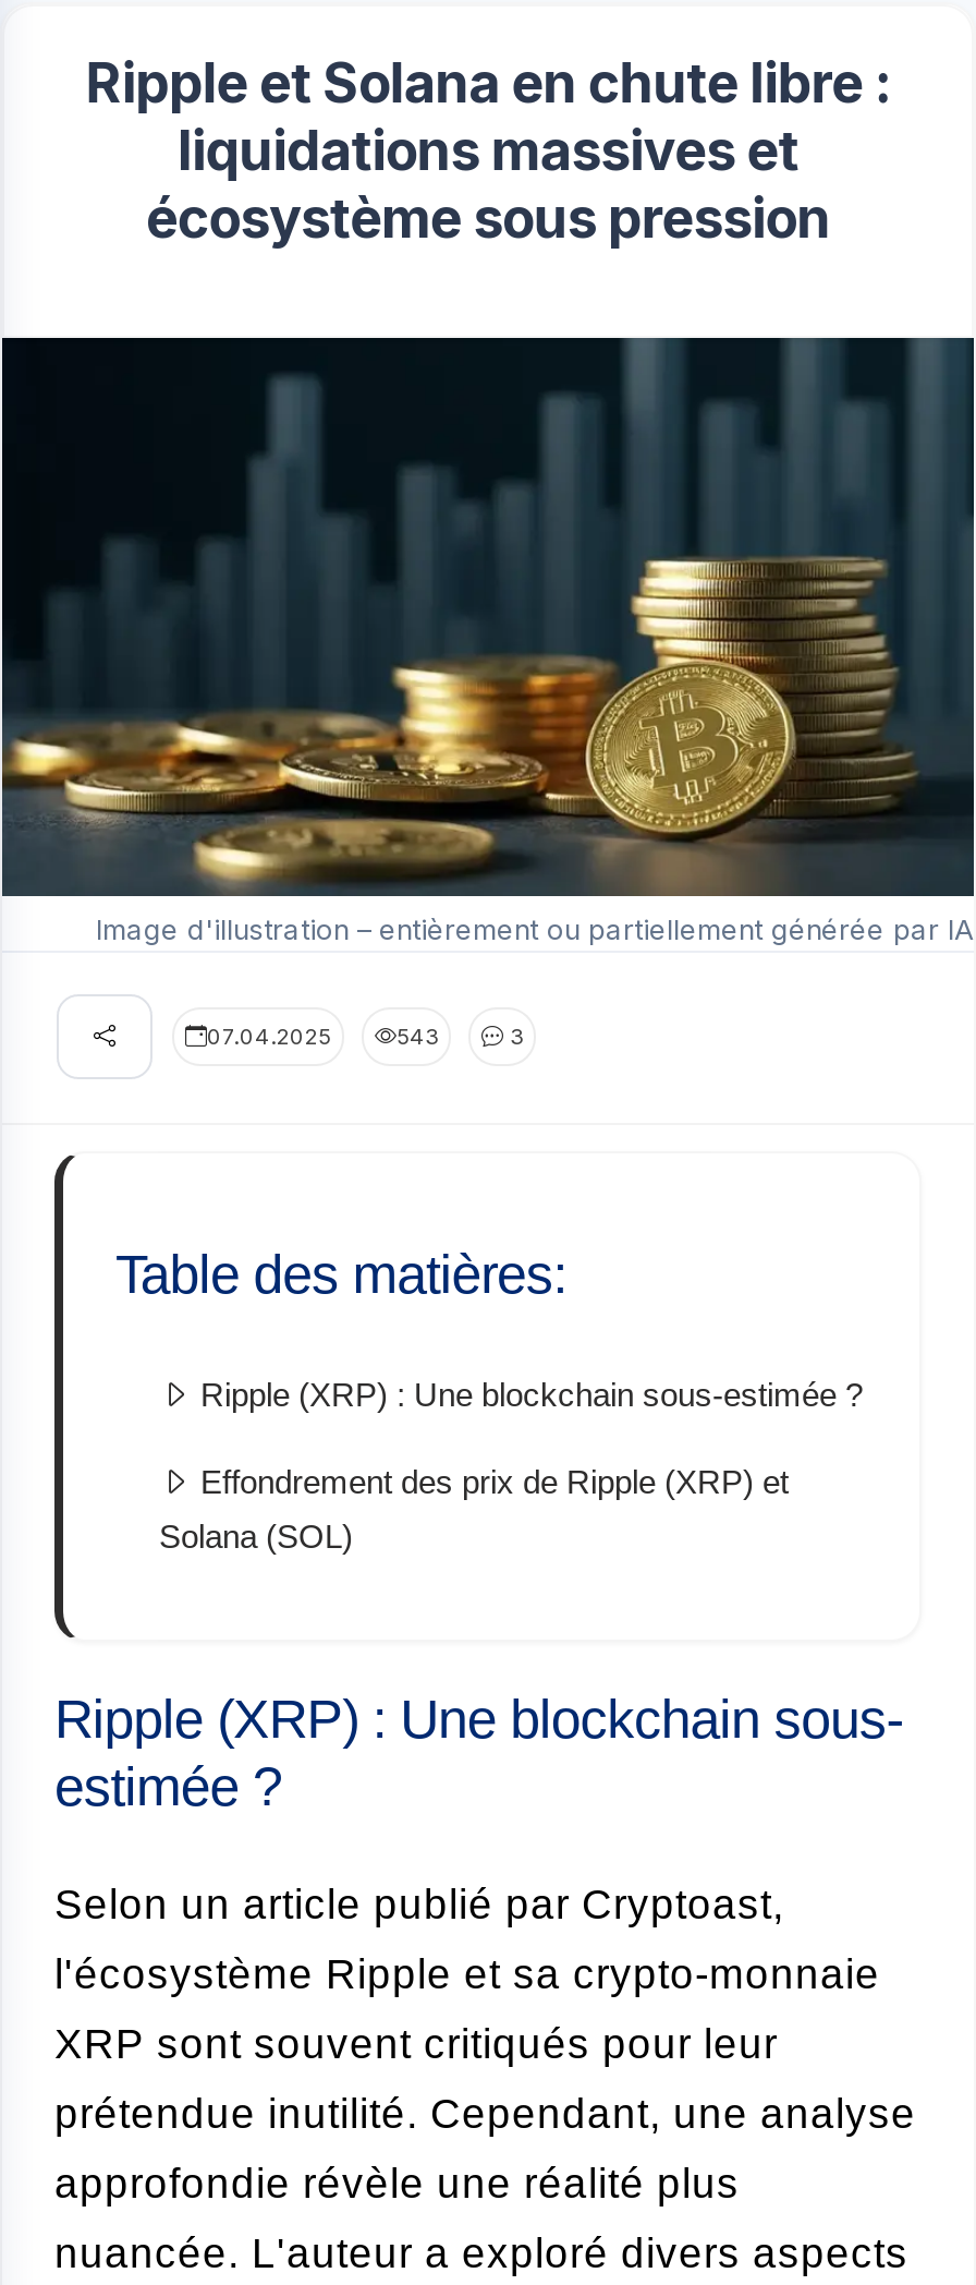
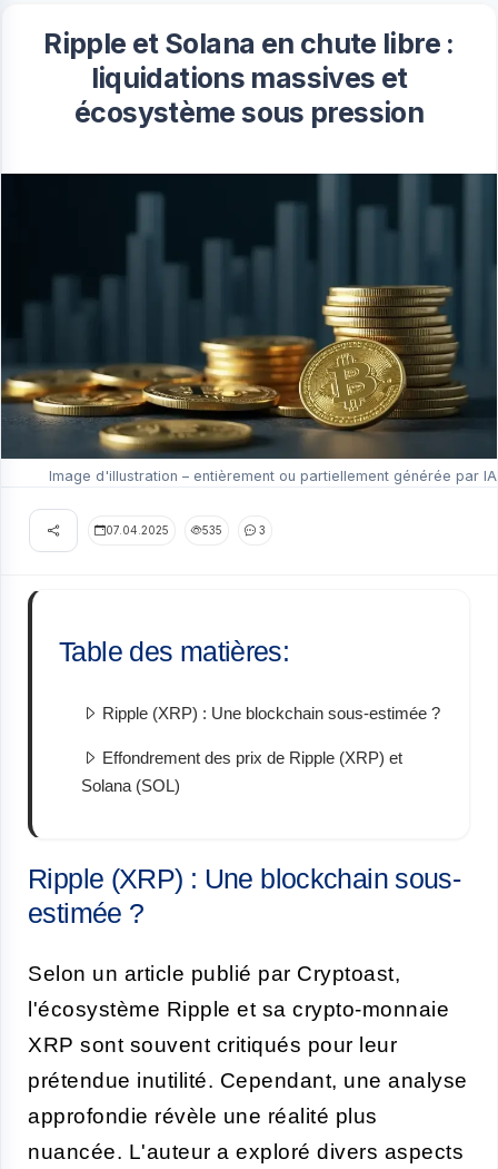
[396,1023,438,1049] 543 -> [202,523,222,537] 535

